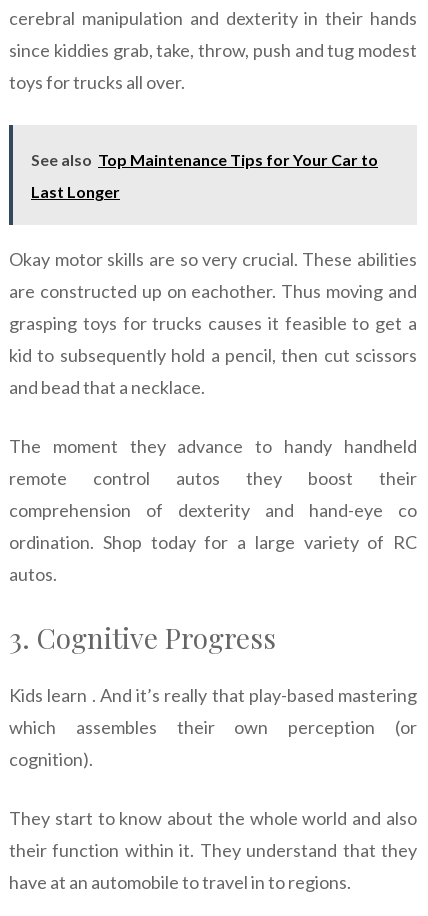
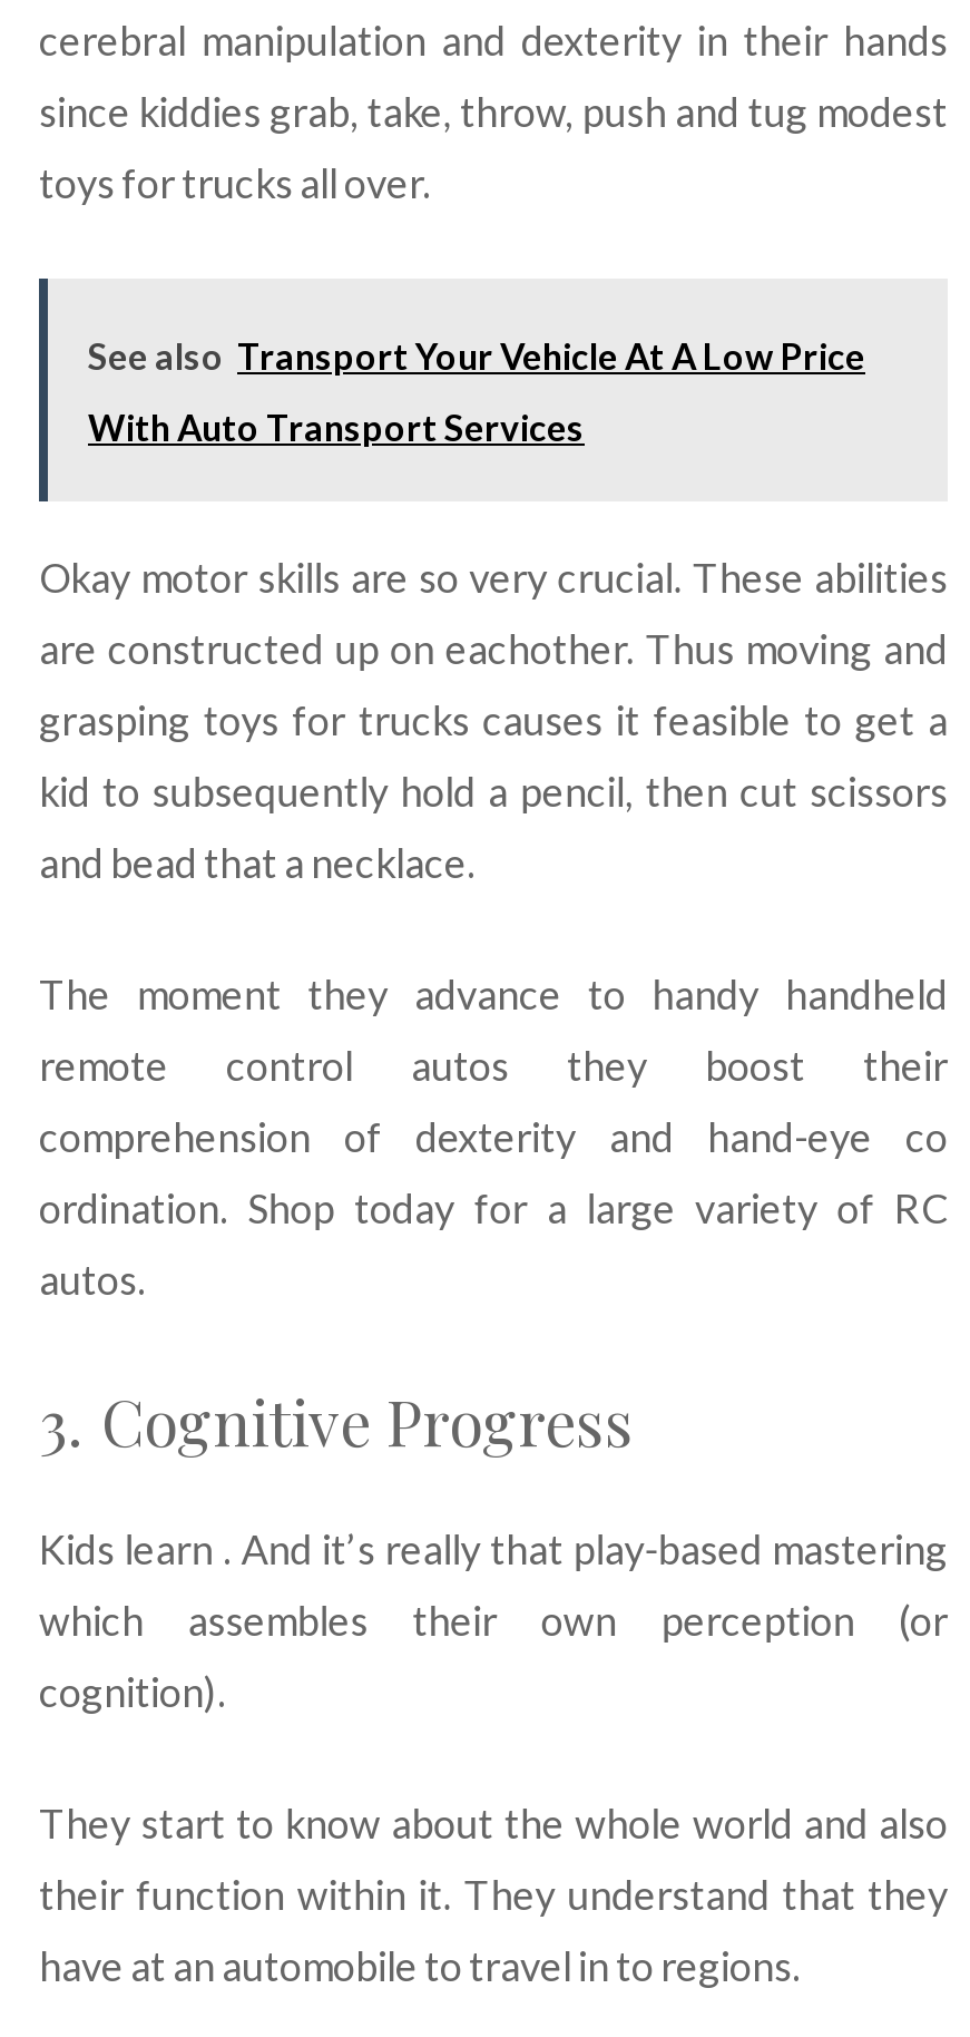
[31,150,378,169] See also Top Maintenance Tips for Your Car to -> [88,335,865,377] See also Transport Your Vehicle At A Low Price
[31,182,120,201] Last Longer -> [88,406,585,448] With Auto Transport Services

